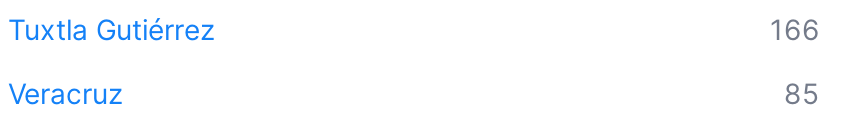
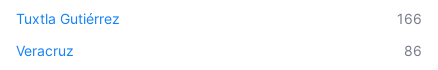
[784,75,820,109] 85 -> [404,42,422,59] 86

